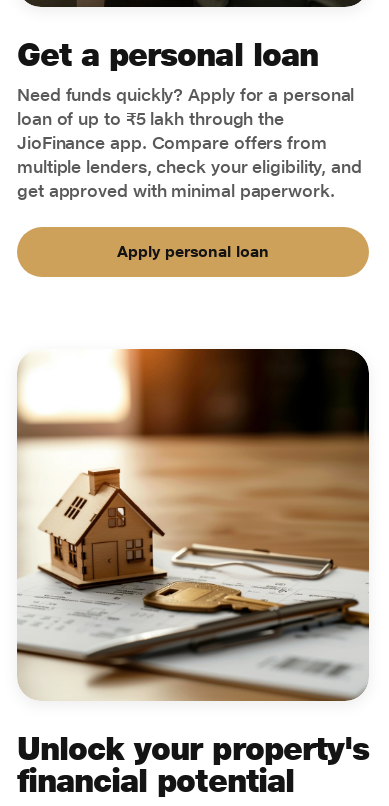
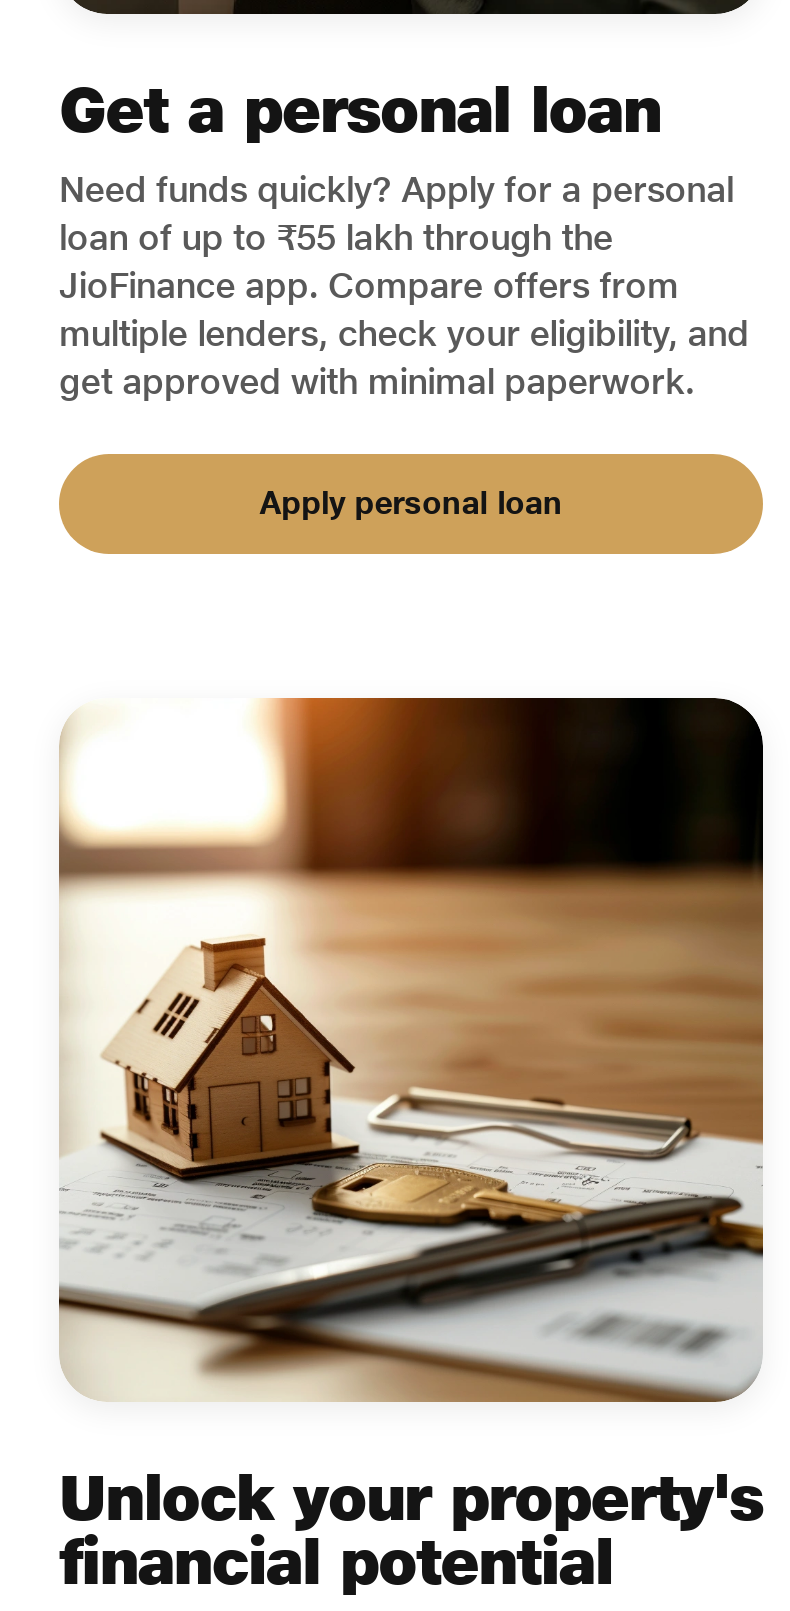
[17,108,284,129] loan of up to ₹5 lakh through the -> [59,216,613,258] loan of up to ₹55 lakh through the

